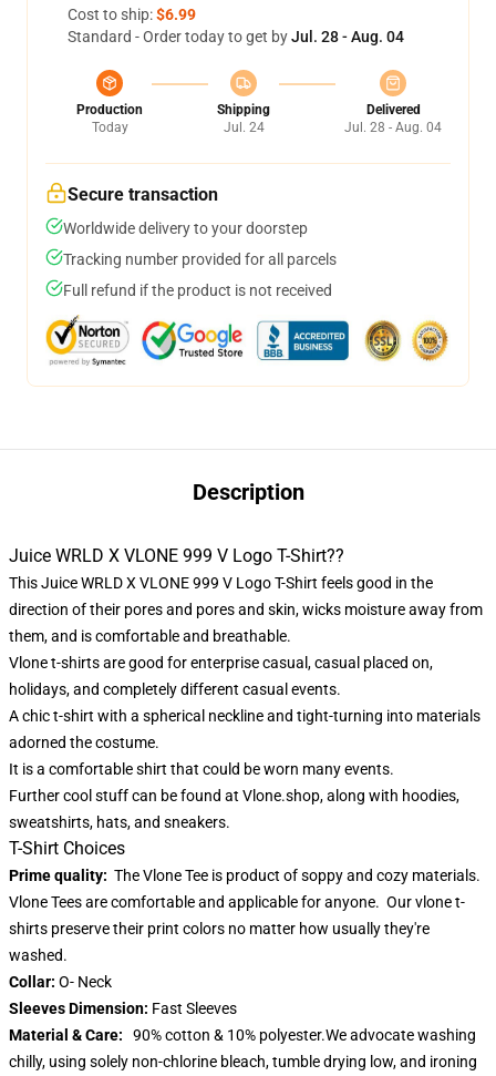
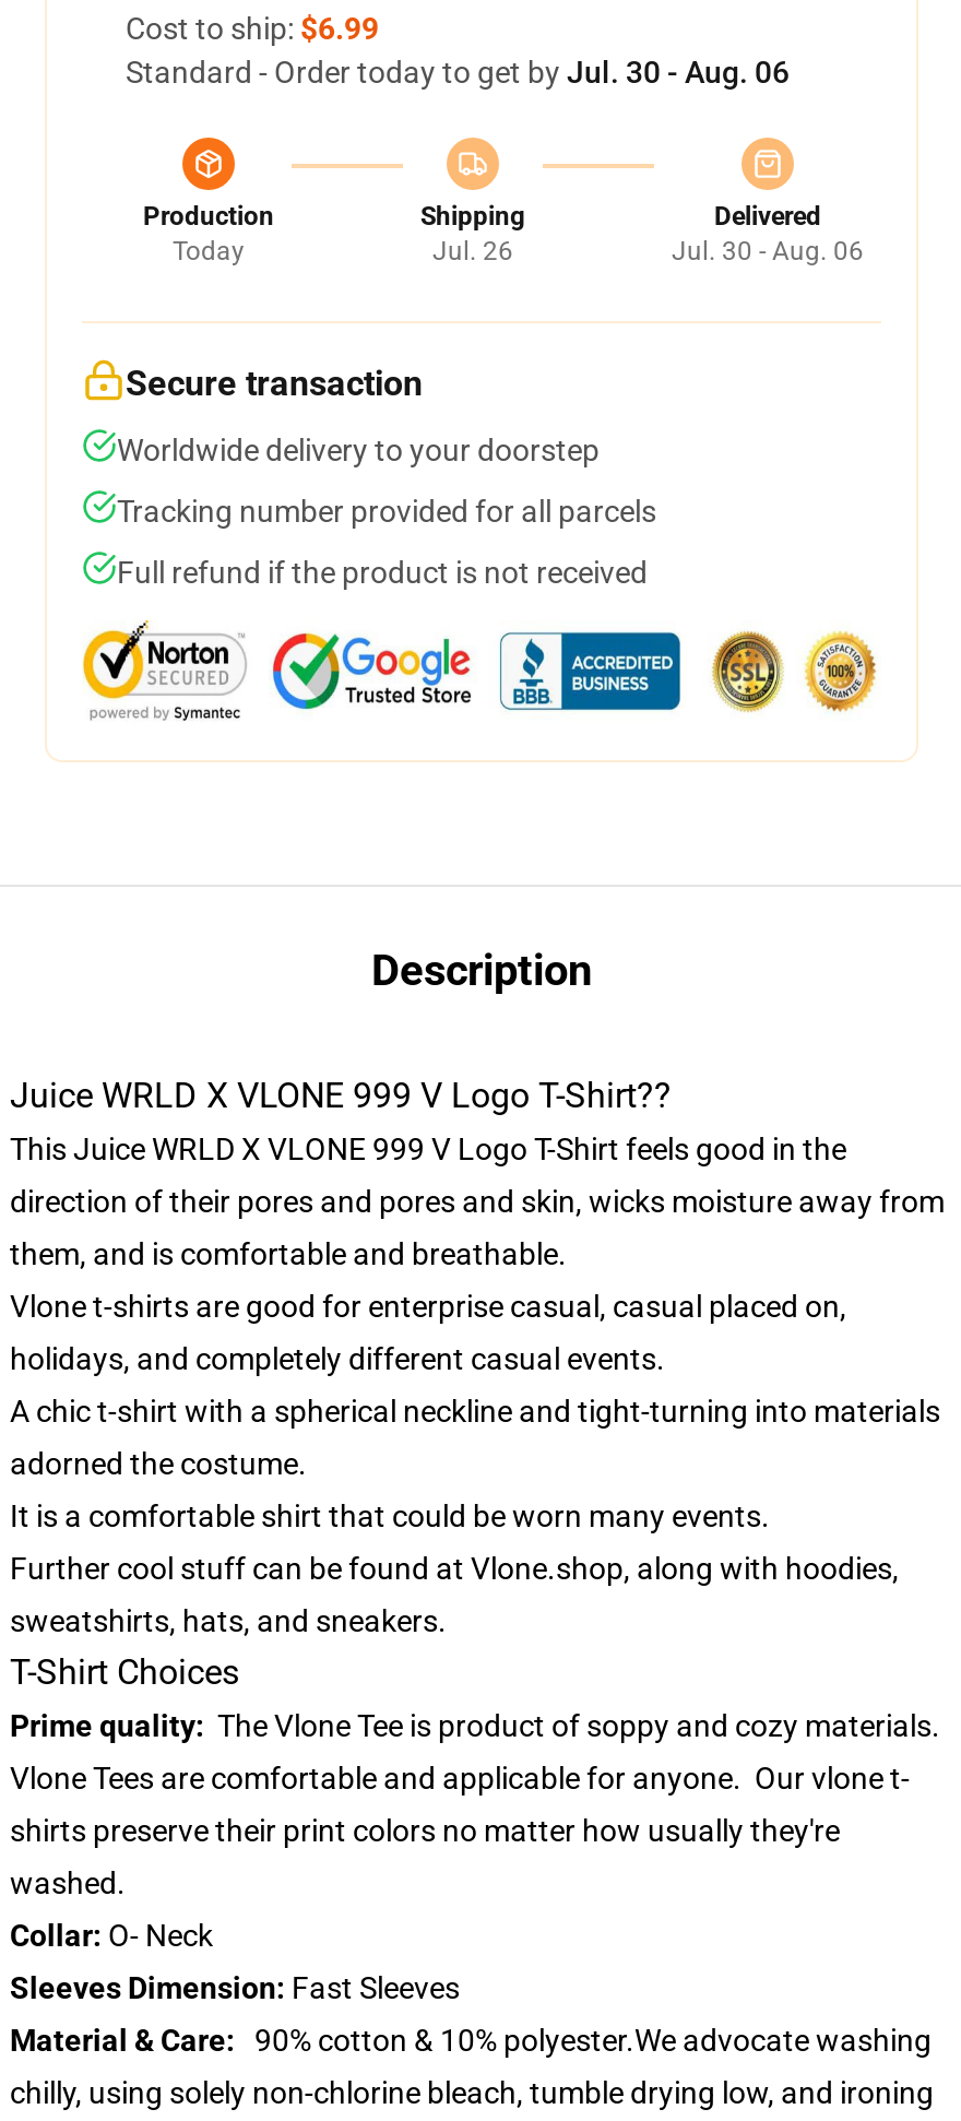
[68,28,404,45] Standard - Order today to get by Jul. 28 - Aug. 04 -> [126,55,790,90] Standard - Order today to get by Jul. 30 - Aug. 06
[223,120,264,135] Jul. 24 -> [432,236,513,266] Jul. 26
[344,120,442,135] Jul. 28 - Aug. 04 -> [672,236,864,266] Jul. 30 - Aug. 06

